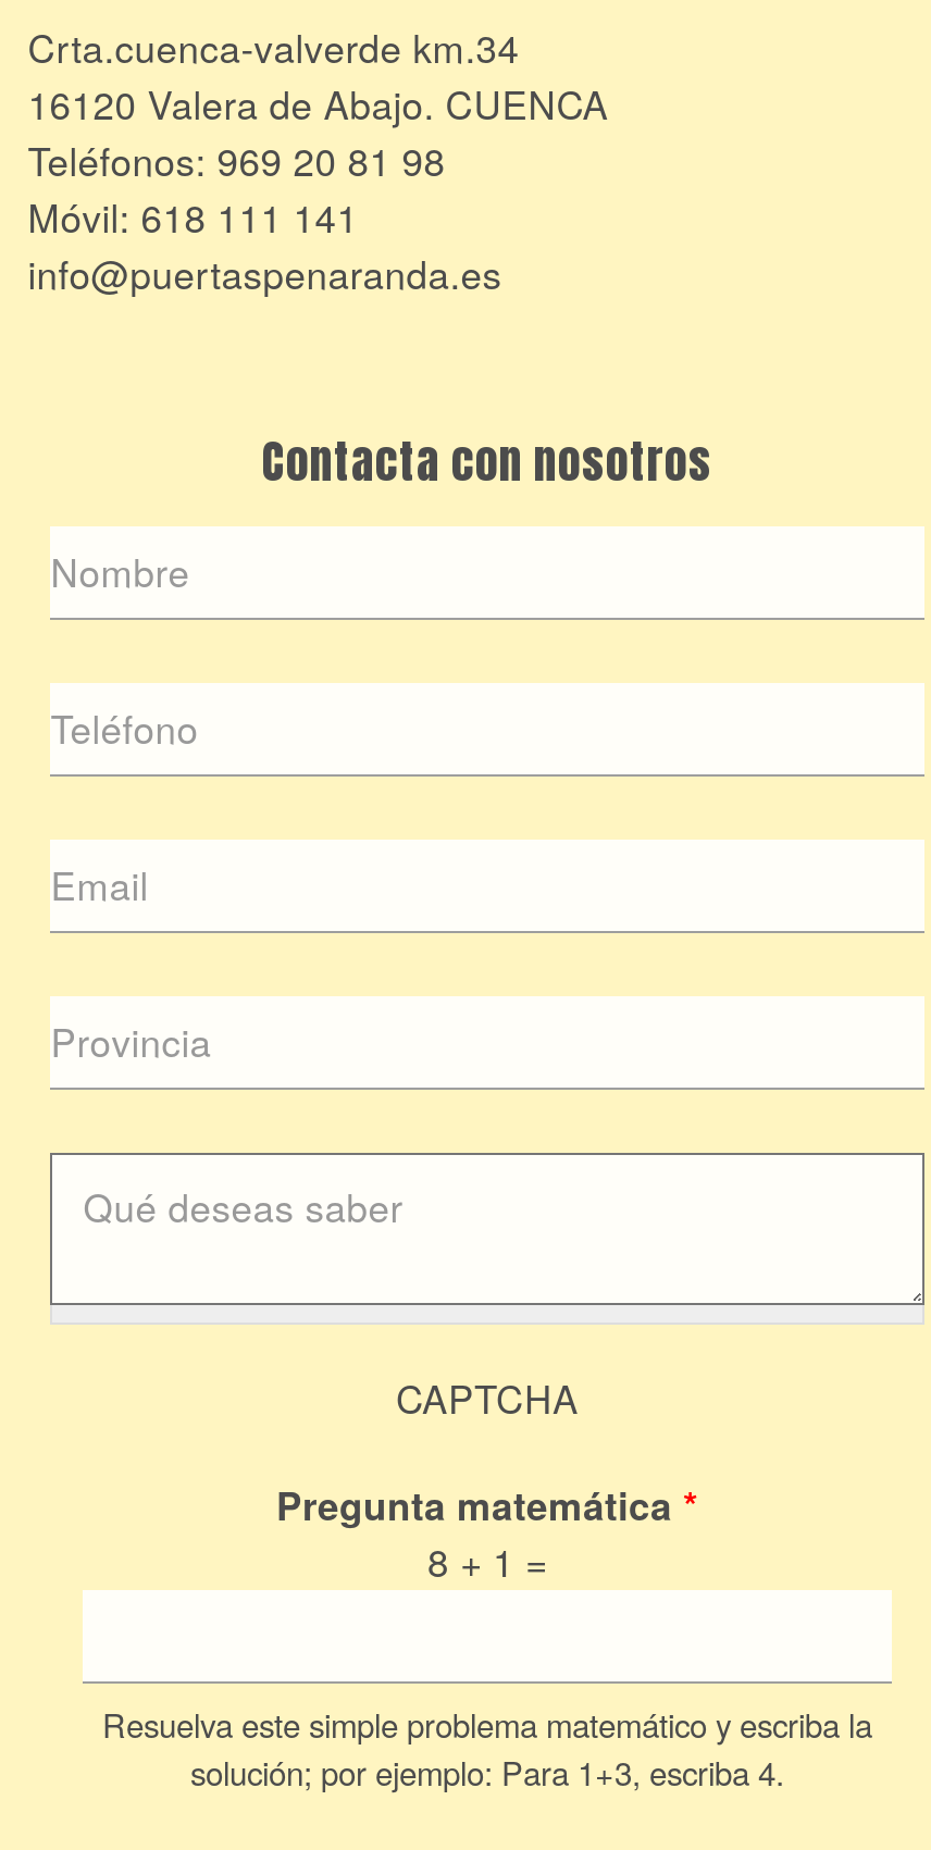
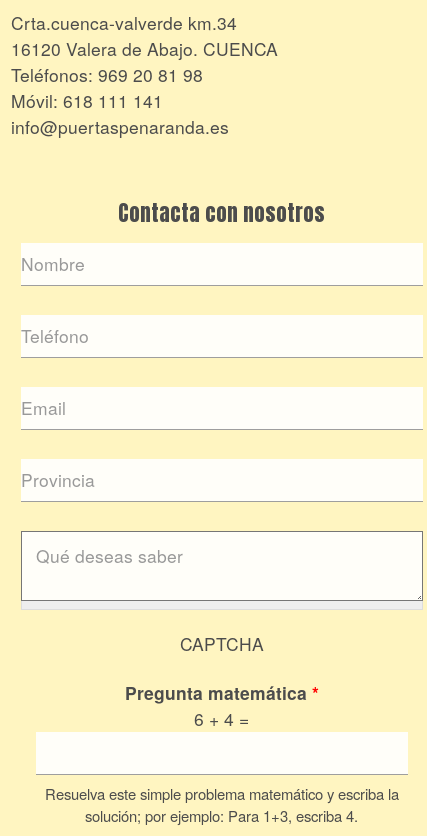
[427,1534,547,1589] 8 + 1 = -> [194,706,249,731] 6 + 4 =

